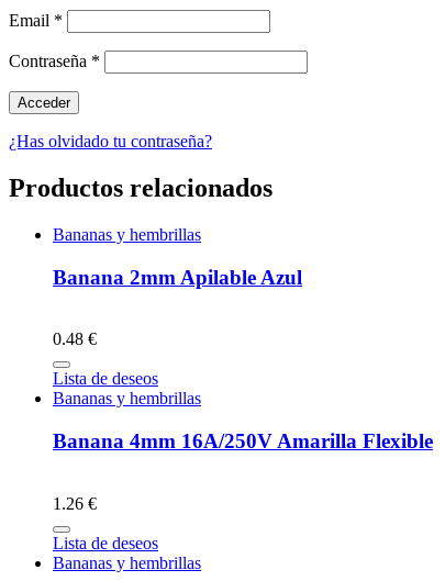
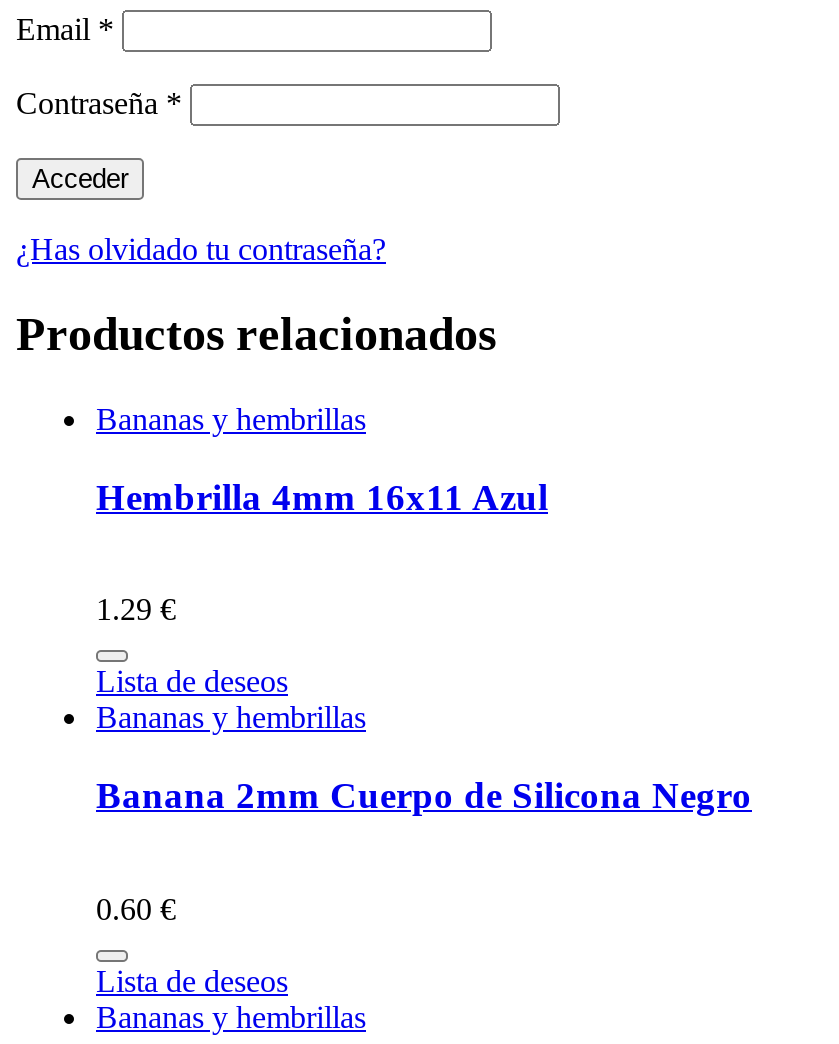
[53,265,302,289] Banana 2mm Apilable Azul -> [96,475,548,517] Hembrilla 4mm 16x11 Azul
[53,330,97,349] 0.48 € -> [96,593,176,627] 1.29 €
[53,430,433,453] Banana 4mm 16A/250V Amarilla Flexible -> [96,774,752,816] Banana 2mm Cuerpo de Silicona Negro
[53,494,97,513] 1.26 € -> [96,892,176,926] 0.60 €

